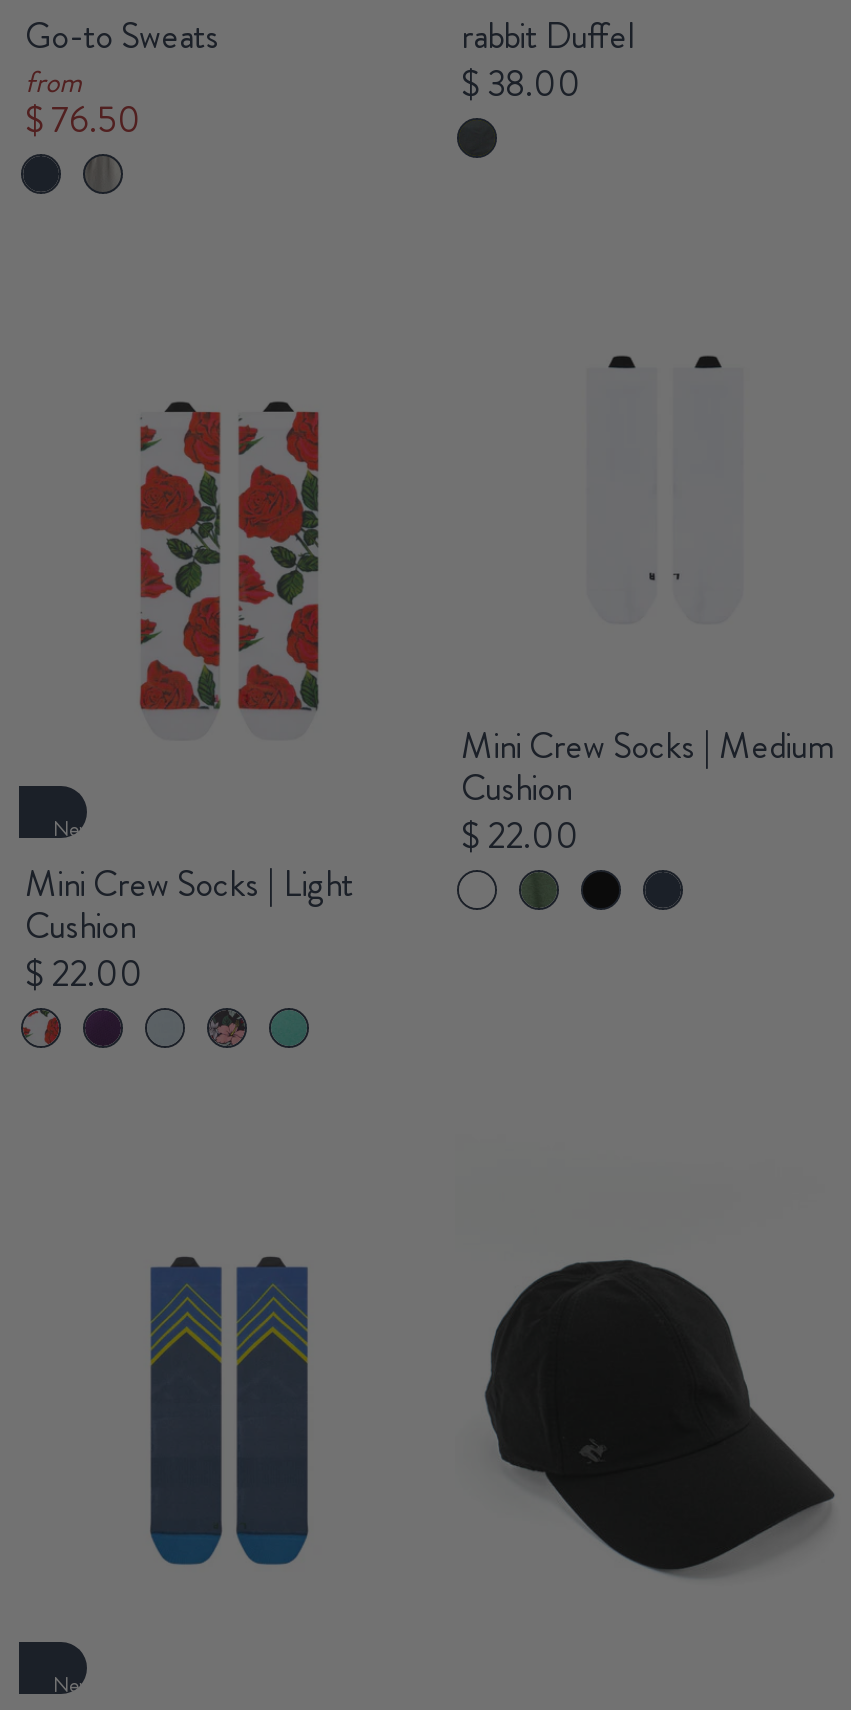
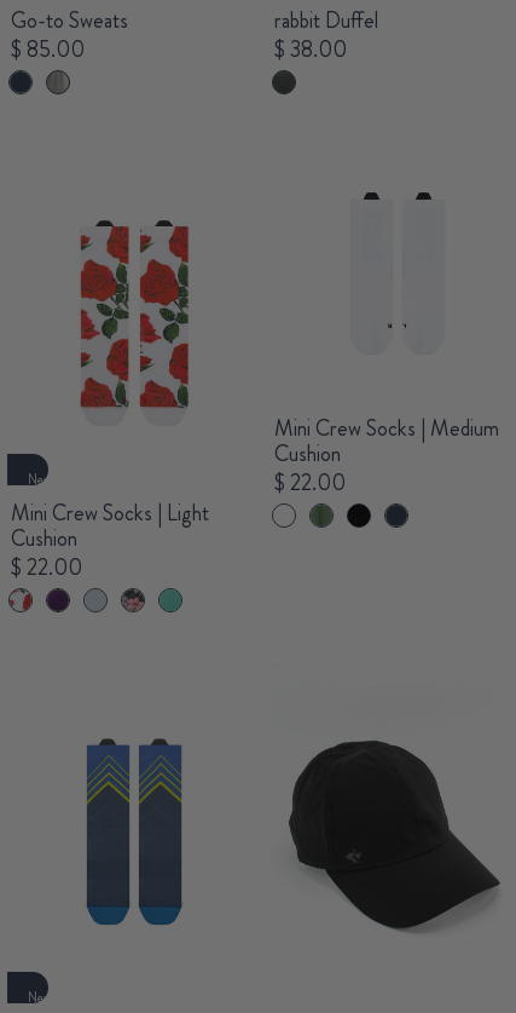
[25,59,141,145] from | $ 76.50 -> [11,34,85,66] $ 85.00

